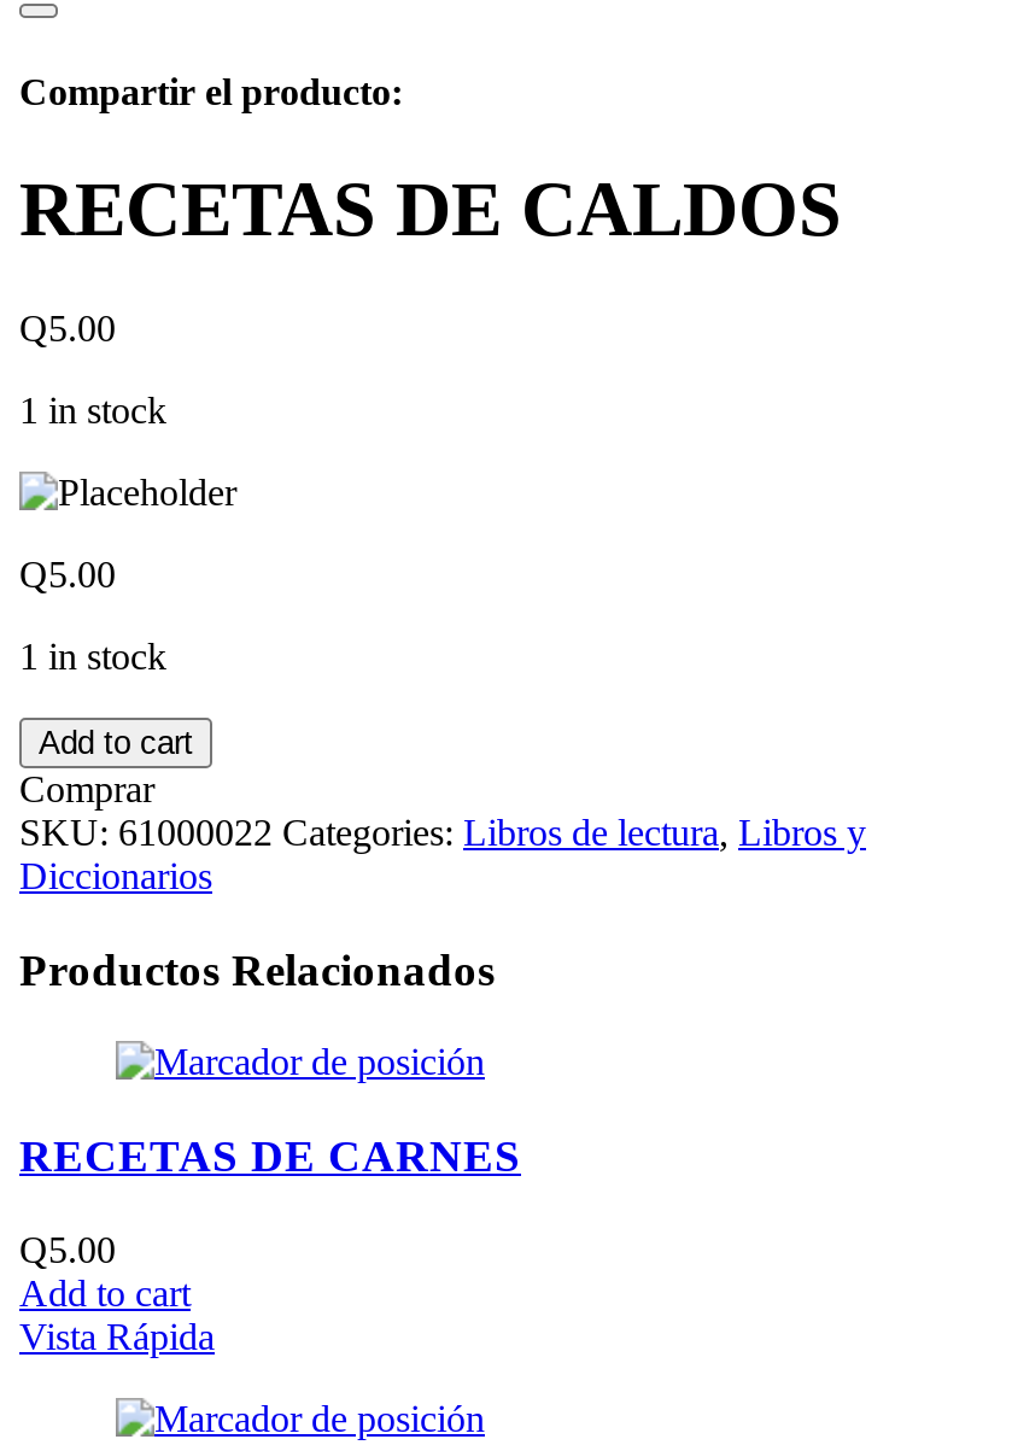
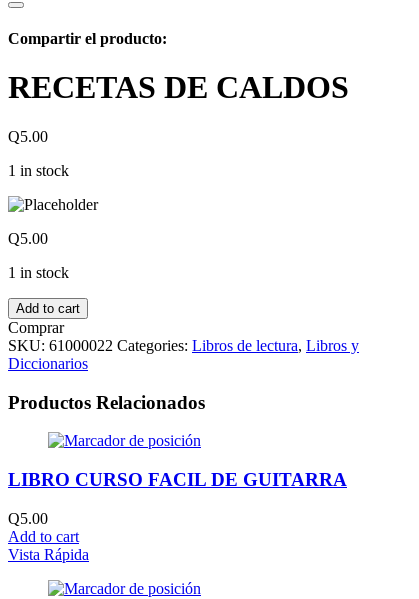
[19,1130,521,1181] RECETAS DE CARNES -> [8,469,347,490] LIBRO CURSO FACIL DE GUITARRA

